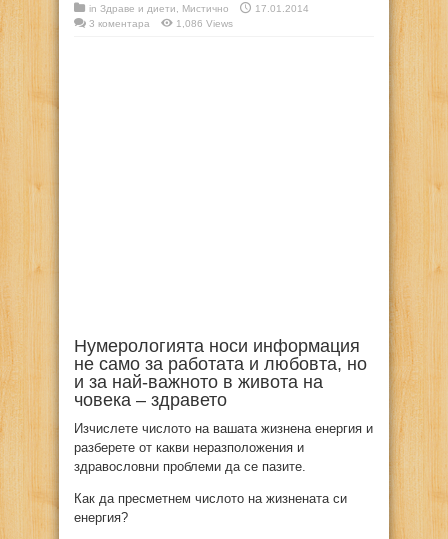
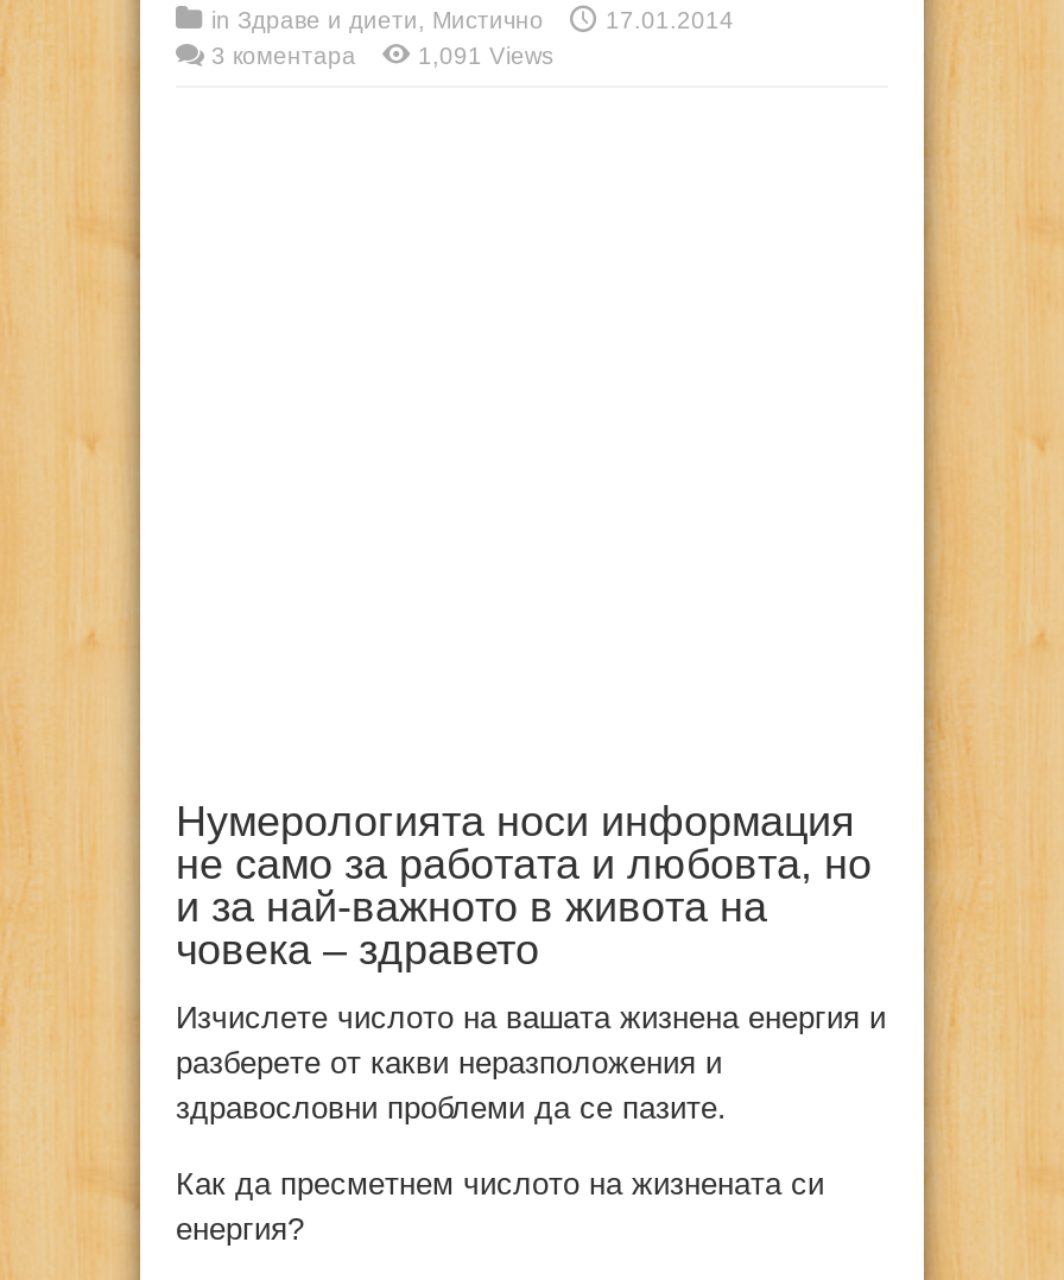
[176,18,233,29] 1,086 Views -> [418,43,553,69] 1,091 Views

